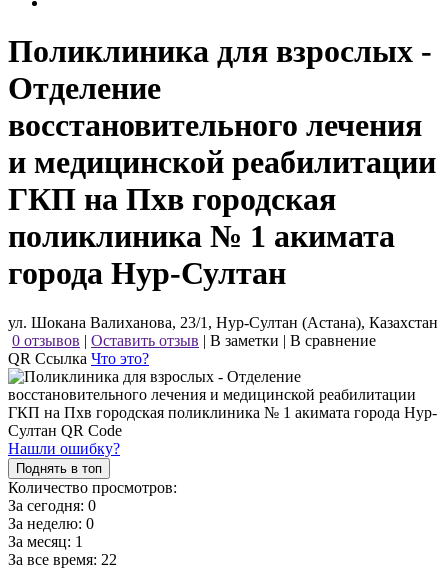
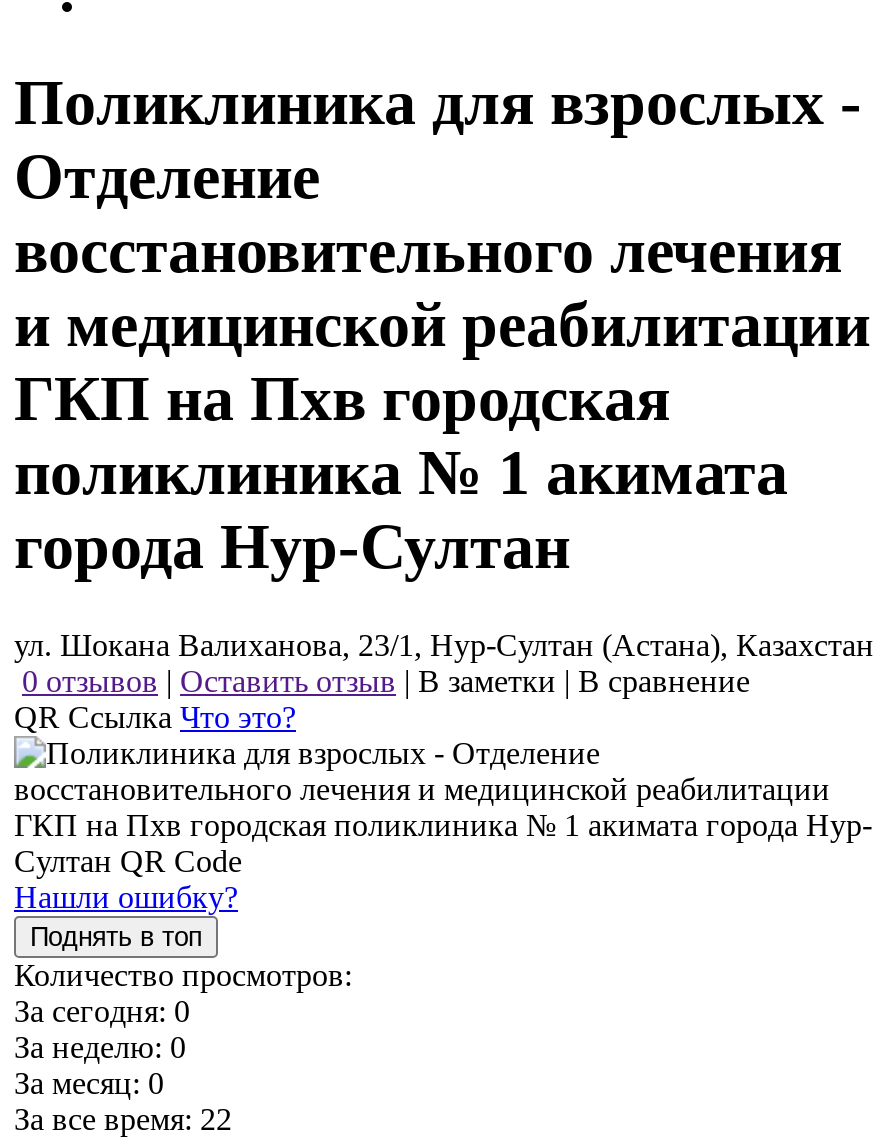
[8,533,83,550] За месяц: 1 -> [14,1066,164,1100] За месяц: 0

